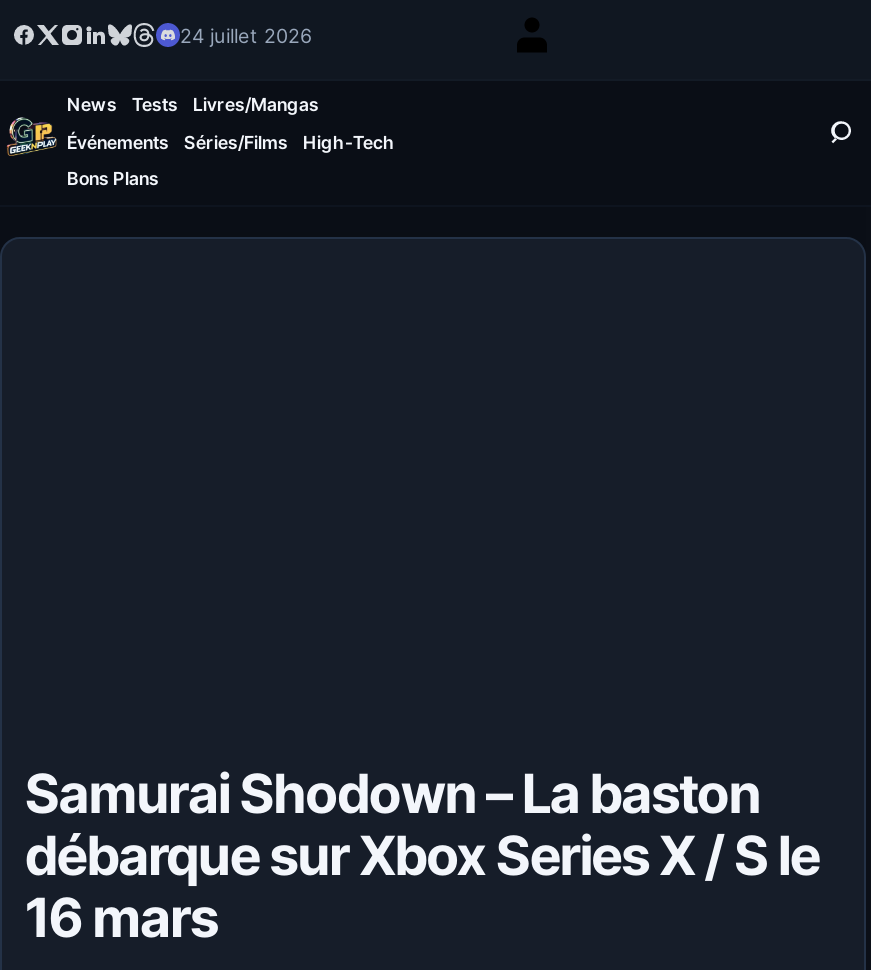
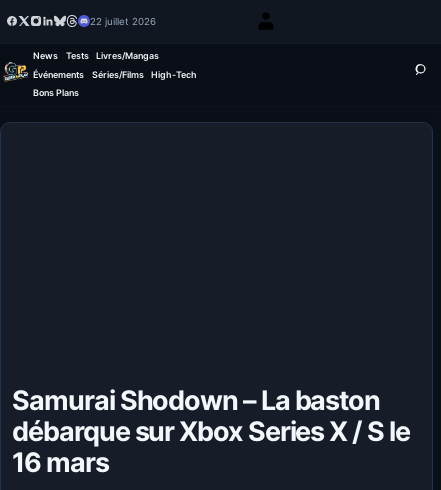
[180,24,312,46] 24 juillet 2026 -> [90,15,156,26] 22 juillet 2026

